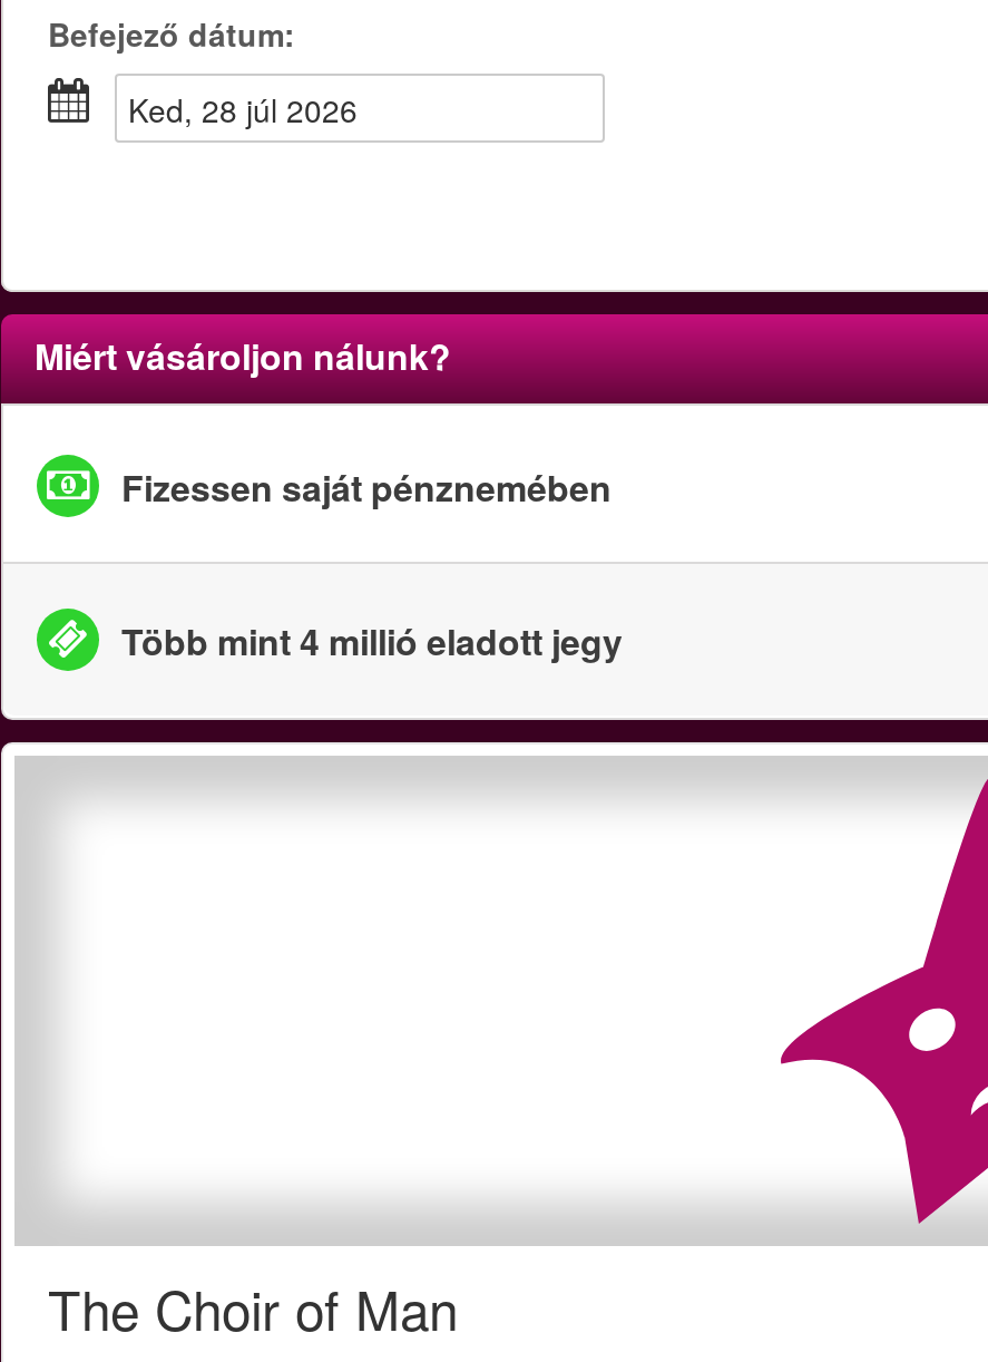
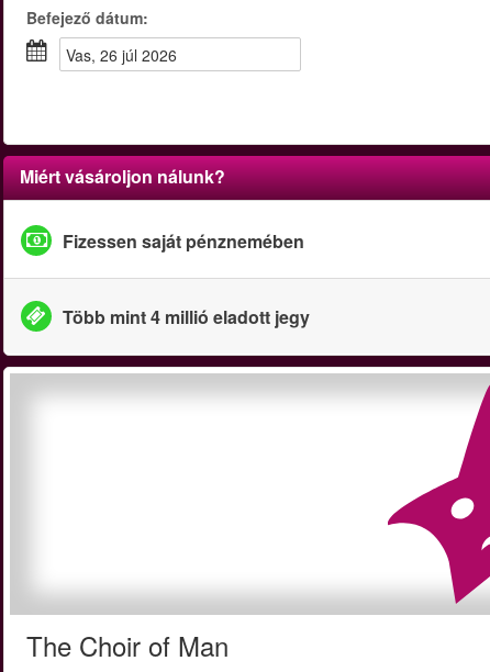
[148,87,358,132] ked, 28 júl 2026 -> [75,44,177,66] vas, 26 júl 2026

